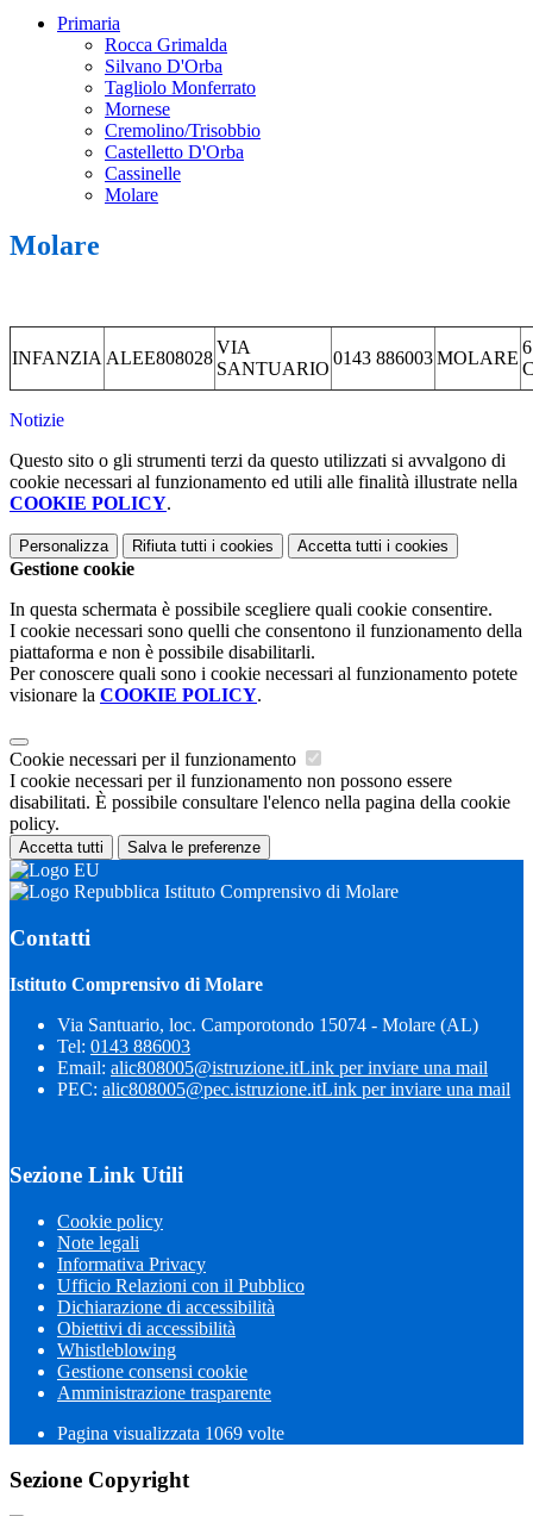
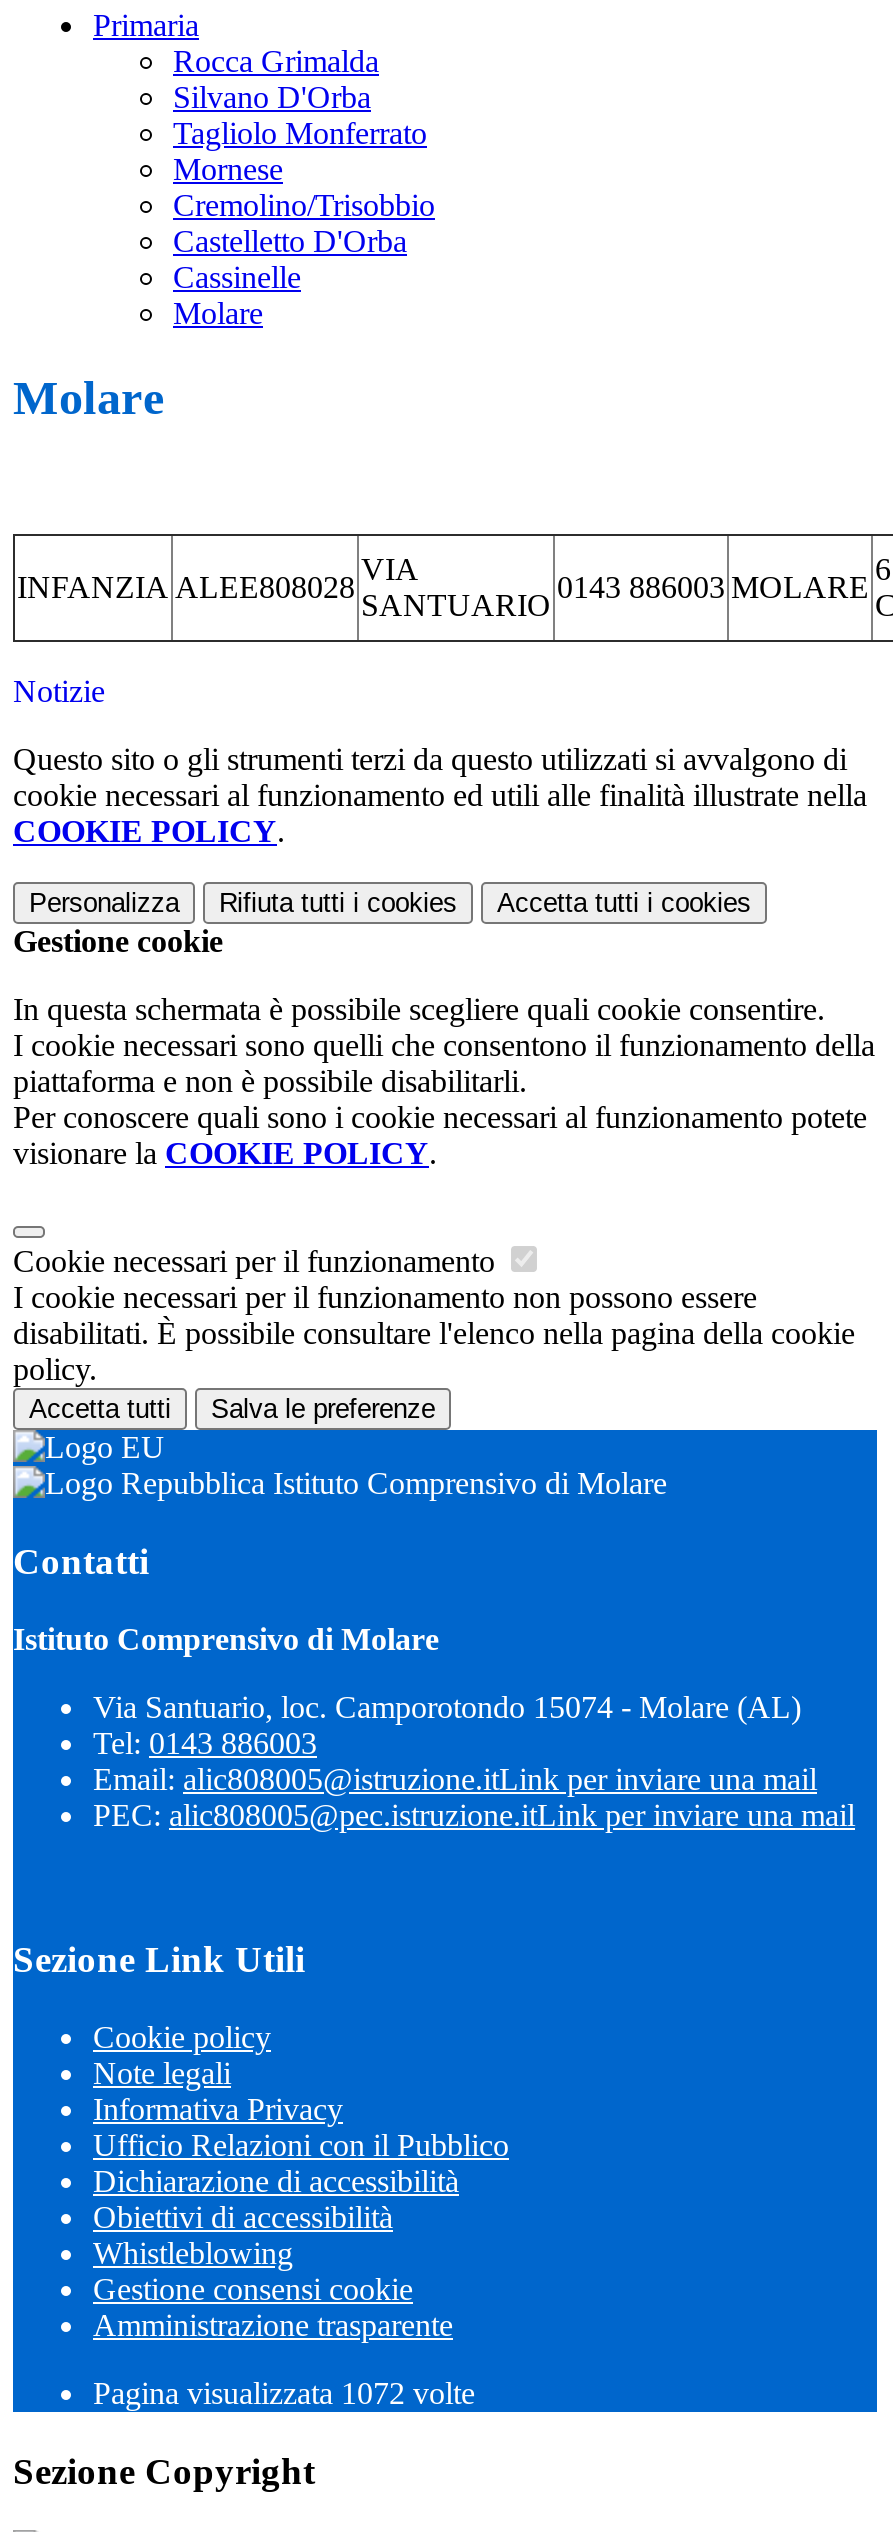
[57,1423,284,1443] Pagina visualizzata 1069 volte -> [93,2376,475,2410] Pagina visualizzata 1072 volte

